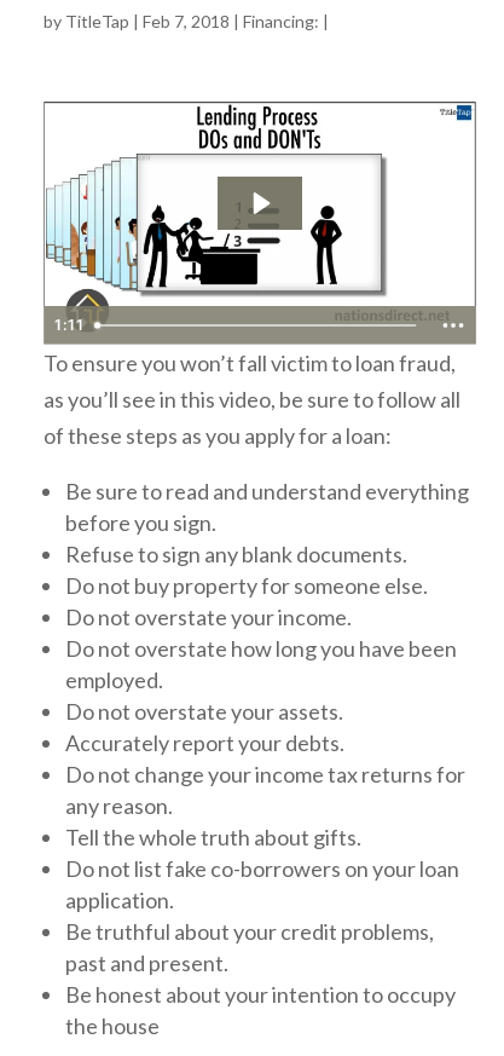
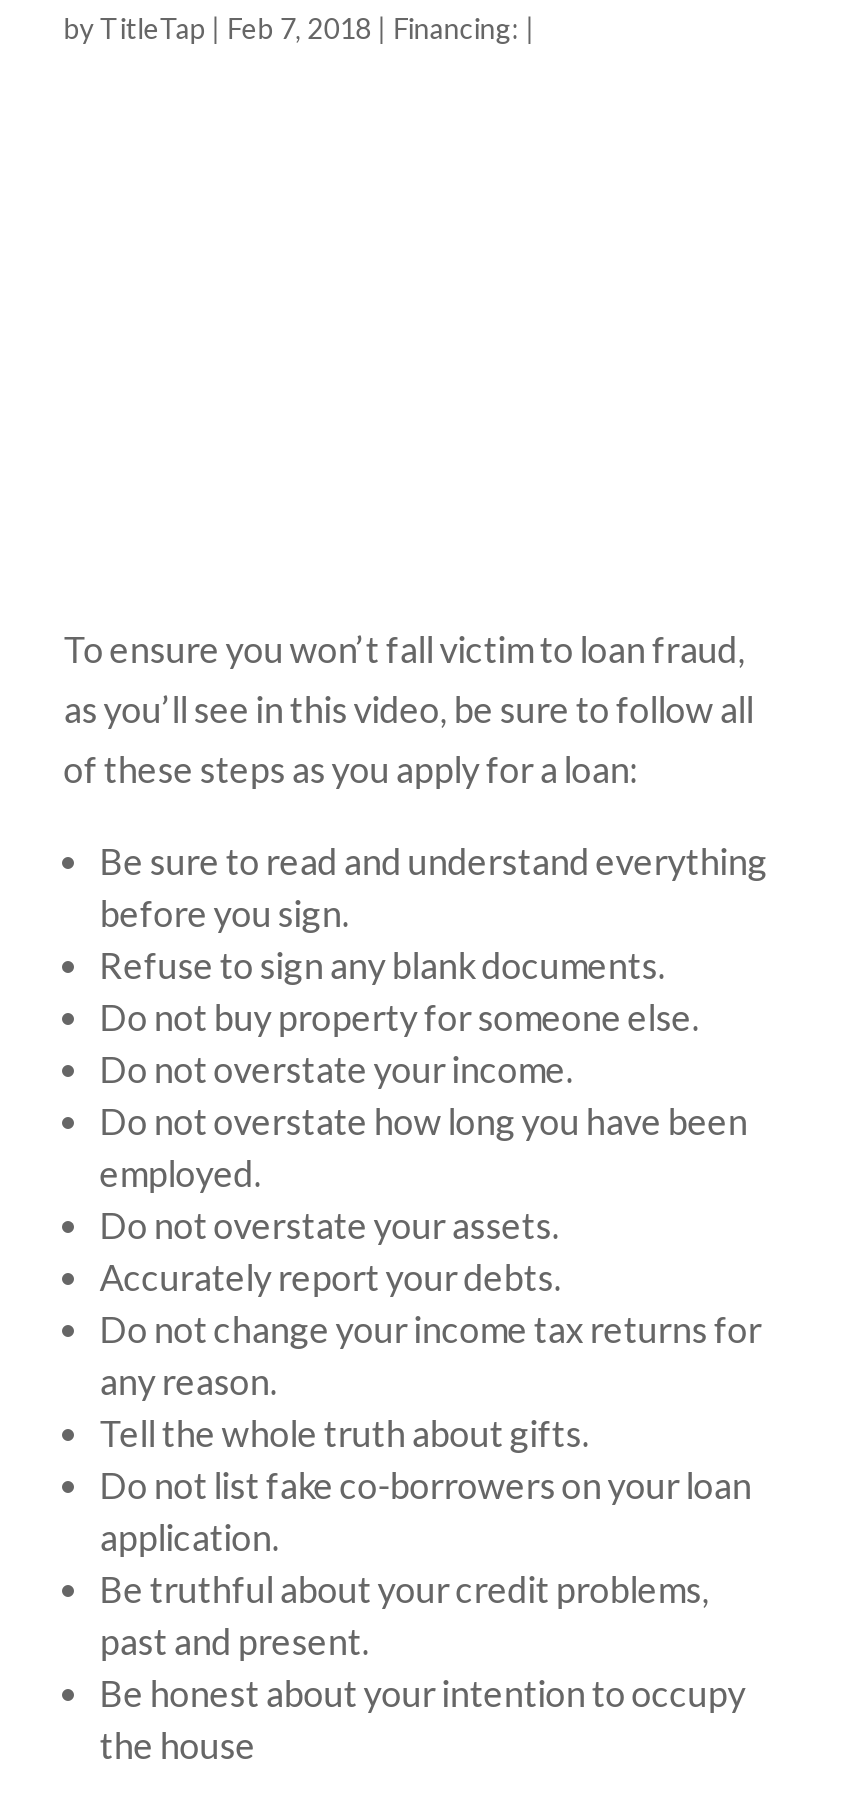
[42,100,477,345] [image] | 1:11 -> none

